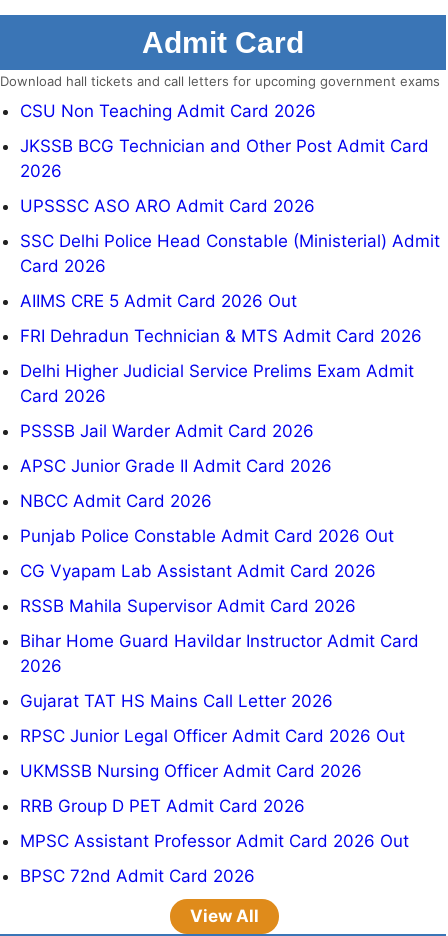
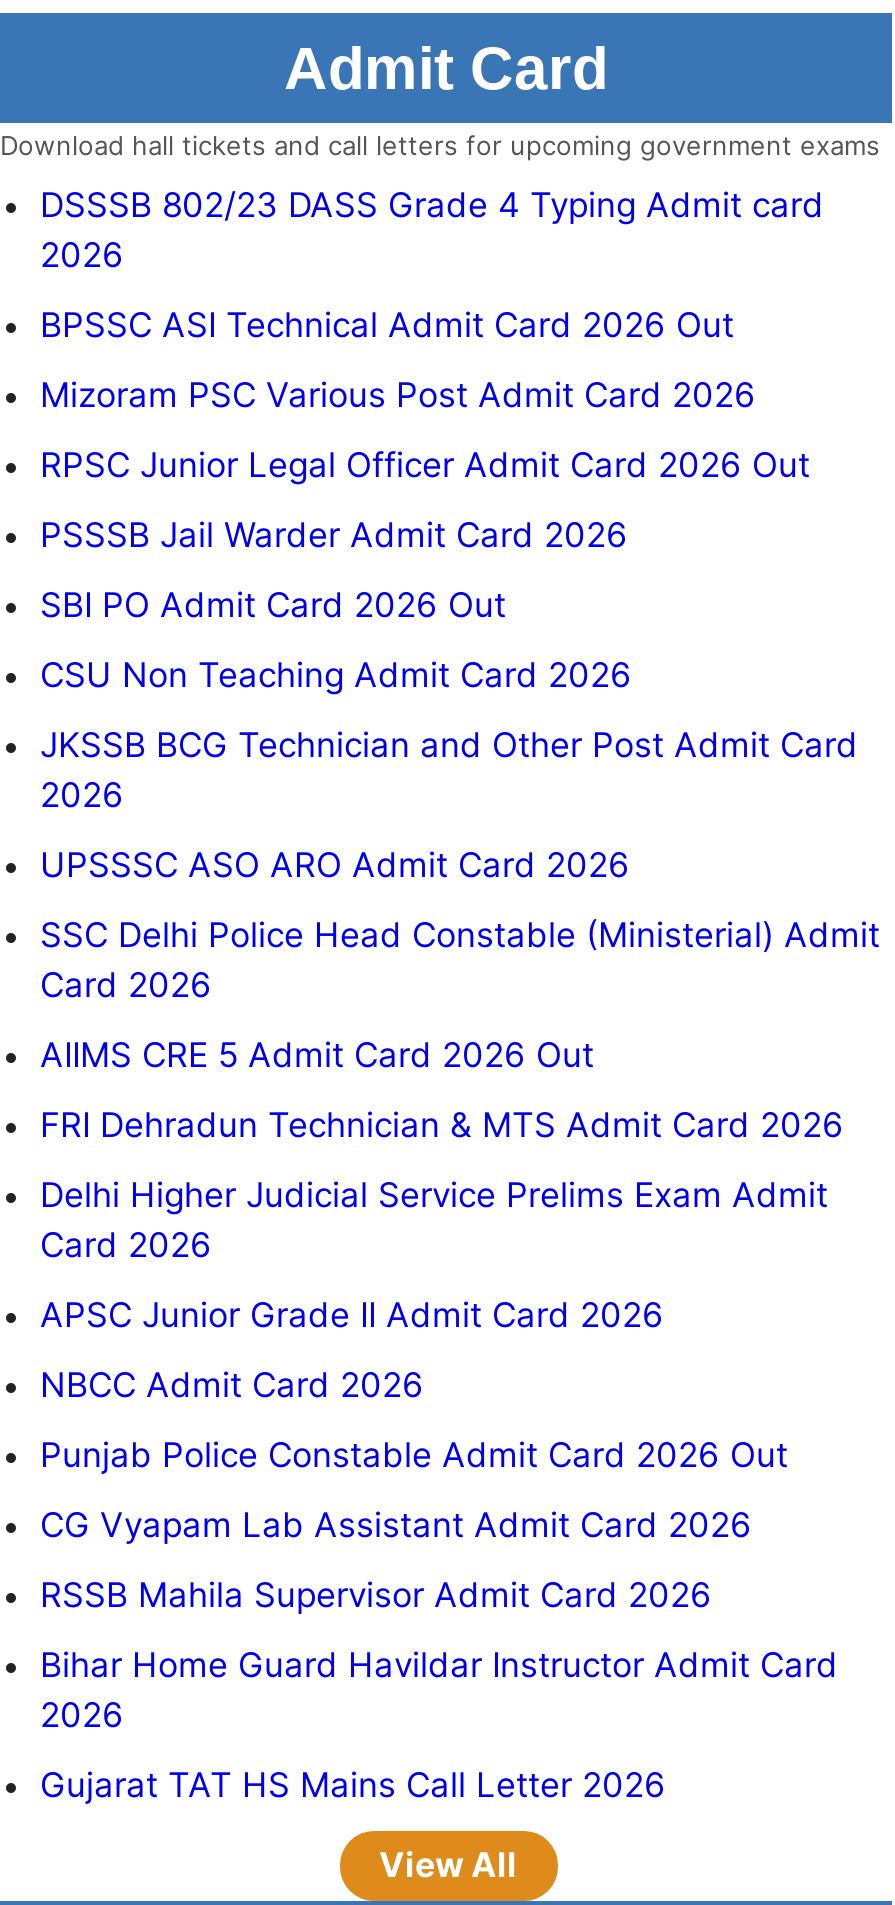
none -> [40,184,824,624] DSSSB 802/23 DASS Grade 4 Typing Admit card | 2026 | BPSSC ASI Technical Admit Card 2026 Out | Mizoram PSC Various Post Admit Card 2026 | SBI PO Admit Card 2026 Out
moved [20,101,440,406] -> [40,654,880,1264]: CSU Non Teaching Admit Card 2026 | JKSSB BCG Technician and Other Post Admit Card | 2026 | ... | Delhi Higher Judicial Service Prelims Exam Admit | Card 2026
moved [20,421,314,441] -> [40,514,628,554]: PSSSB Jail Warder Admit Card 2026
moved [20,456,419,711] -> [40,1294,838,1804]: APSC Junior Grade II Admit Card 2026 | NBCC Admit Card 2026 | Punjab Police Constable Admit Card 2026 Out | CG Vyapam Lab Assistant Admit Card 2026 | RSSB Mahila Supervisor Admit Card 2026 | Bihar Home Guard Havildar Instructor Admit Card | 2026 | Gujarat TAT HS Mains Call Letter 2026
moved [20,726,405,746] -> [40,444,810,484]: RPSC Junior Legal Officer Admit Card 2026 Out
[20,761,409,886] UKMSSB Nursing Officer Admit Card 2026 | RRB Group D PET Admit Card 2026 | MPSC Assistant Professor Admit Card 2026 Out | BPSC 72nd Admit Card 2026 -> none

